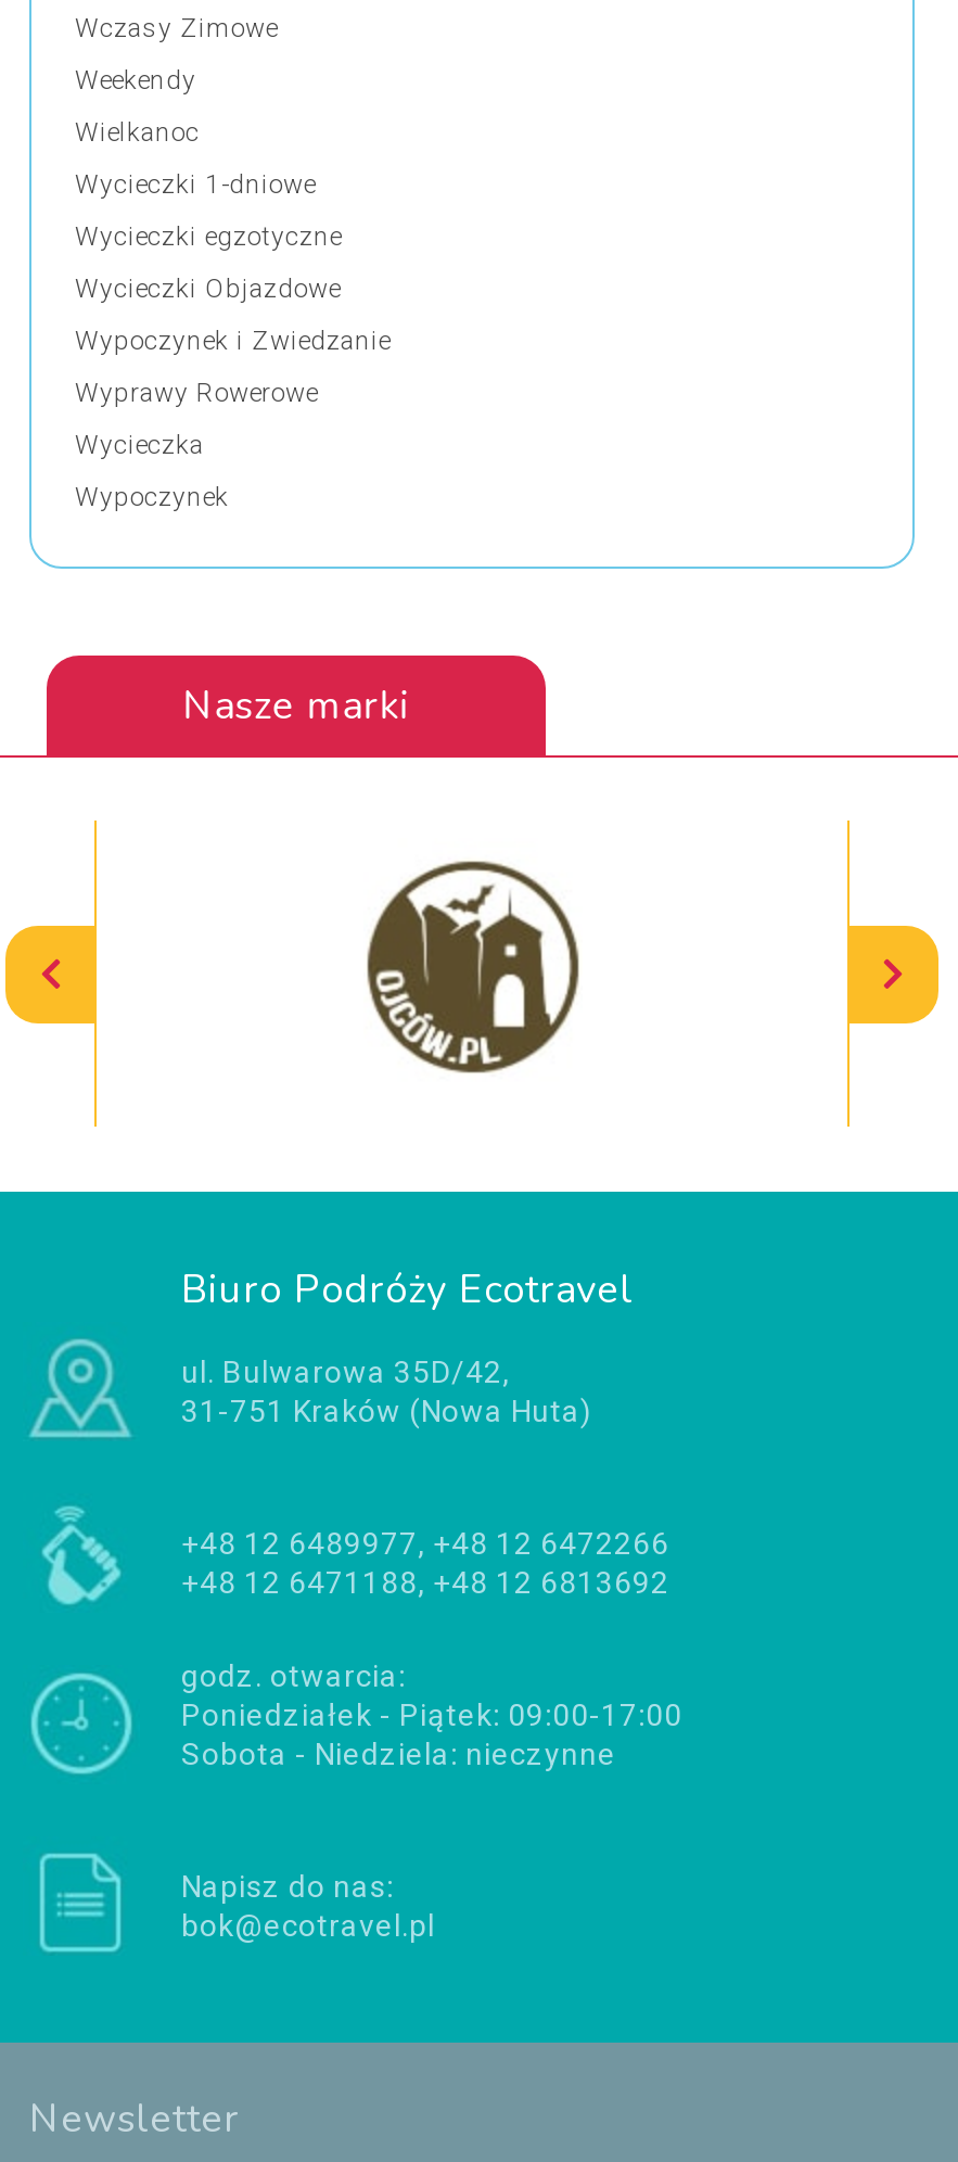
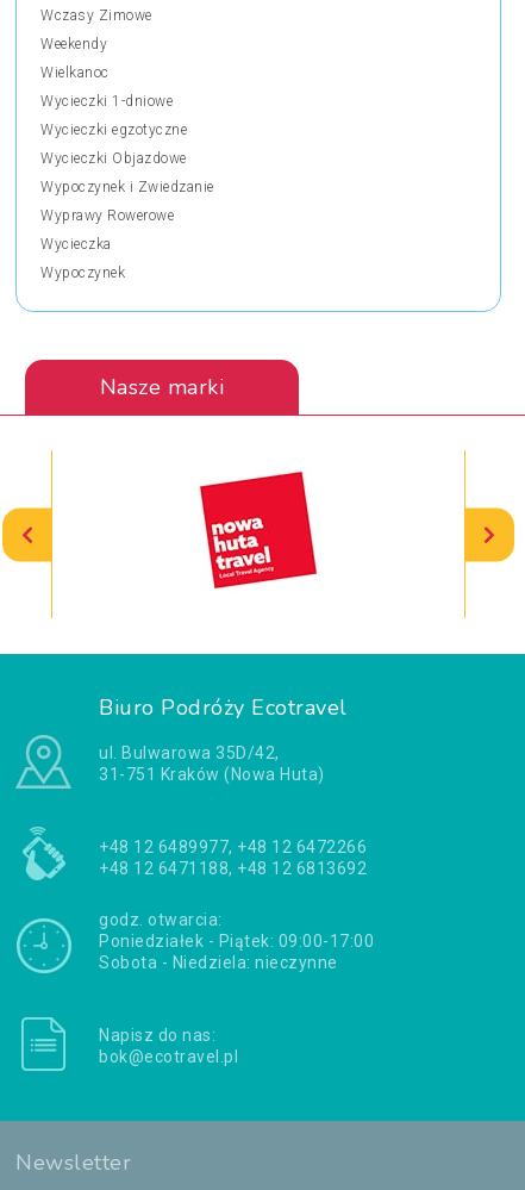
[366,860,580,1074] [image] -> [199,471,318,590] [image]

